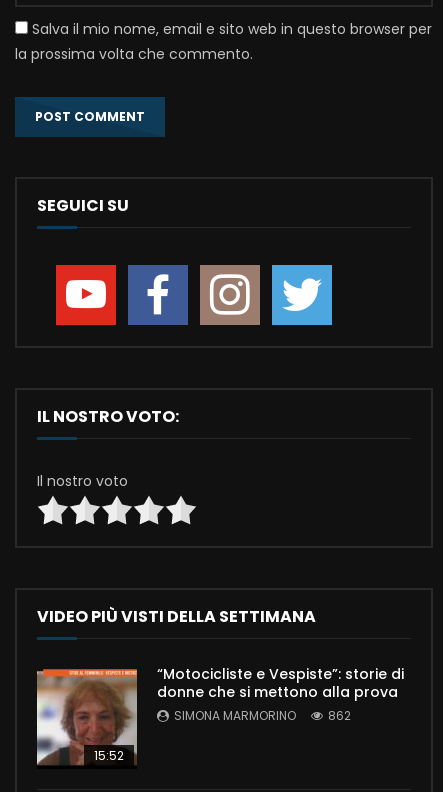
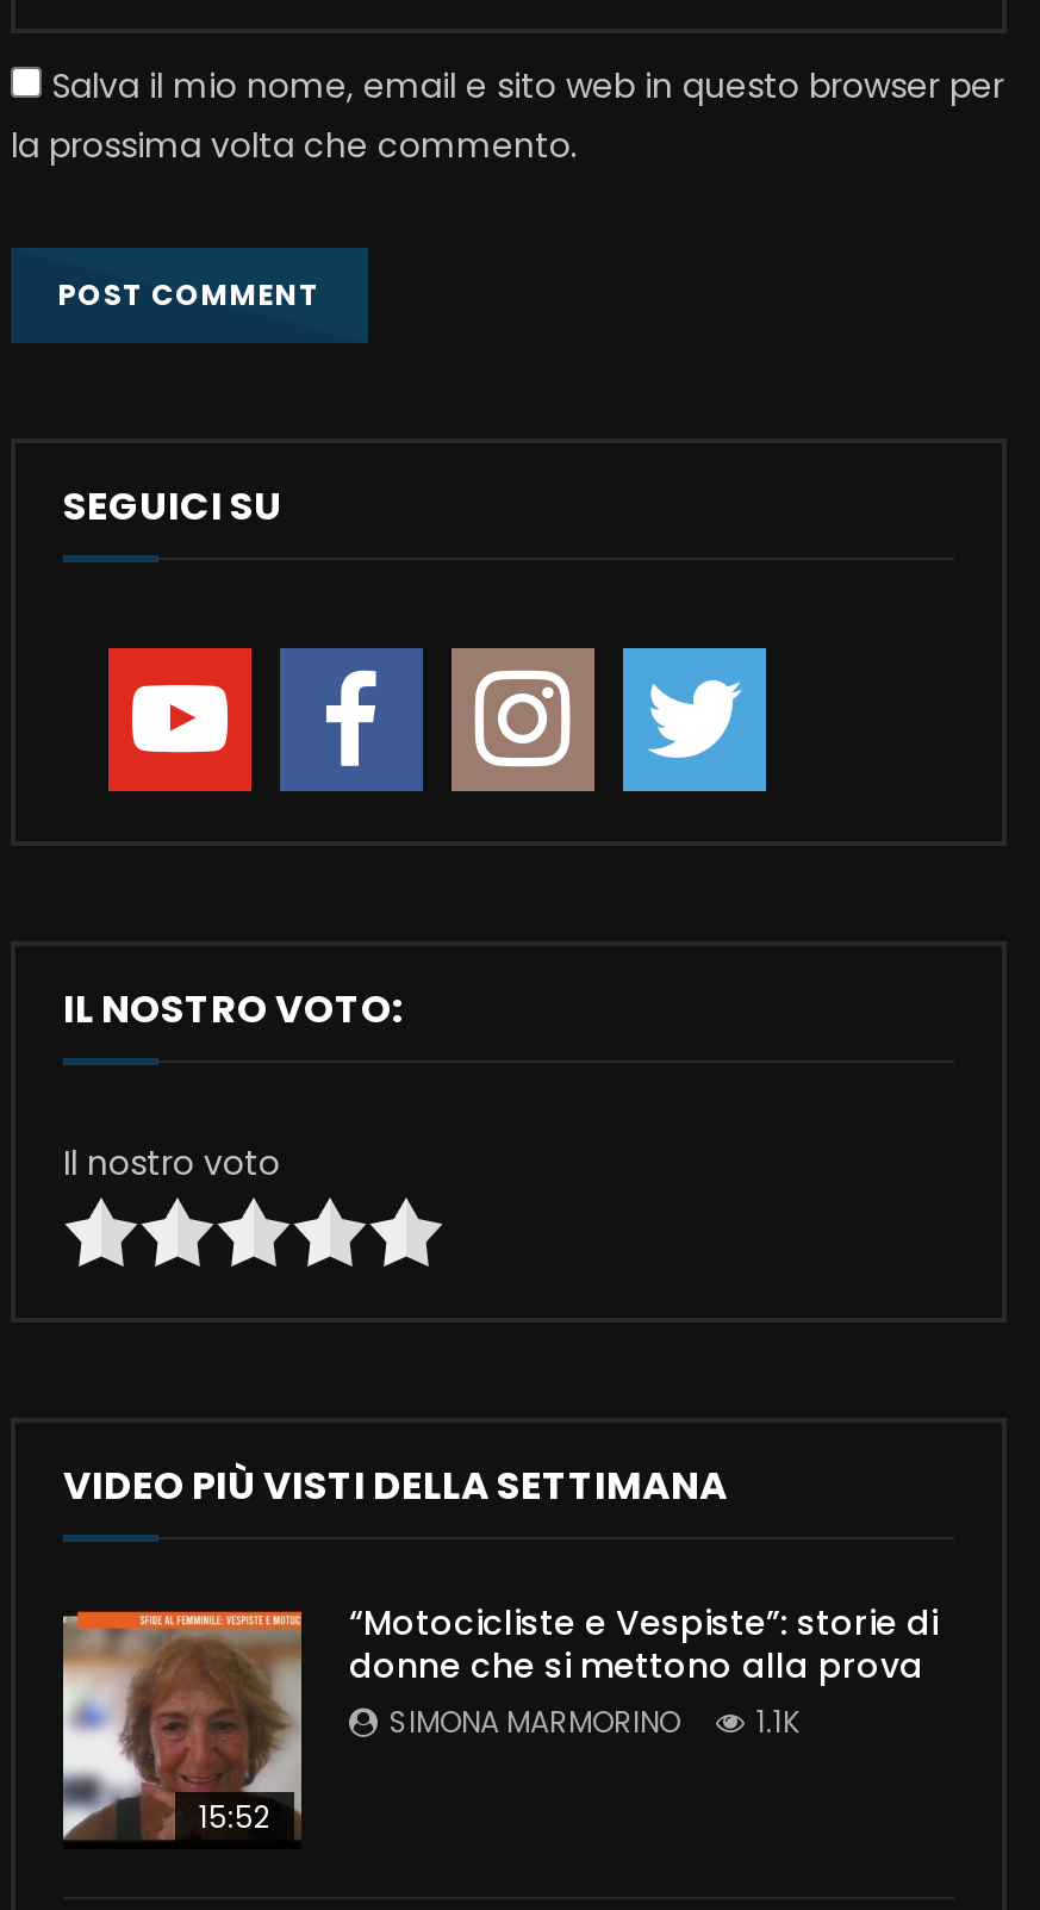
[174,707,351,724] SIMONA MARMORINO 862 -> [390,1702,799,1743] SIMONA MARMORINO 1.1K

